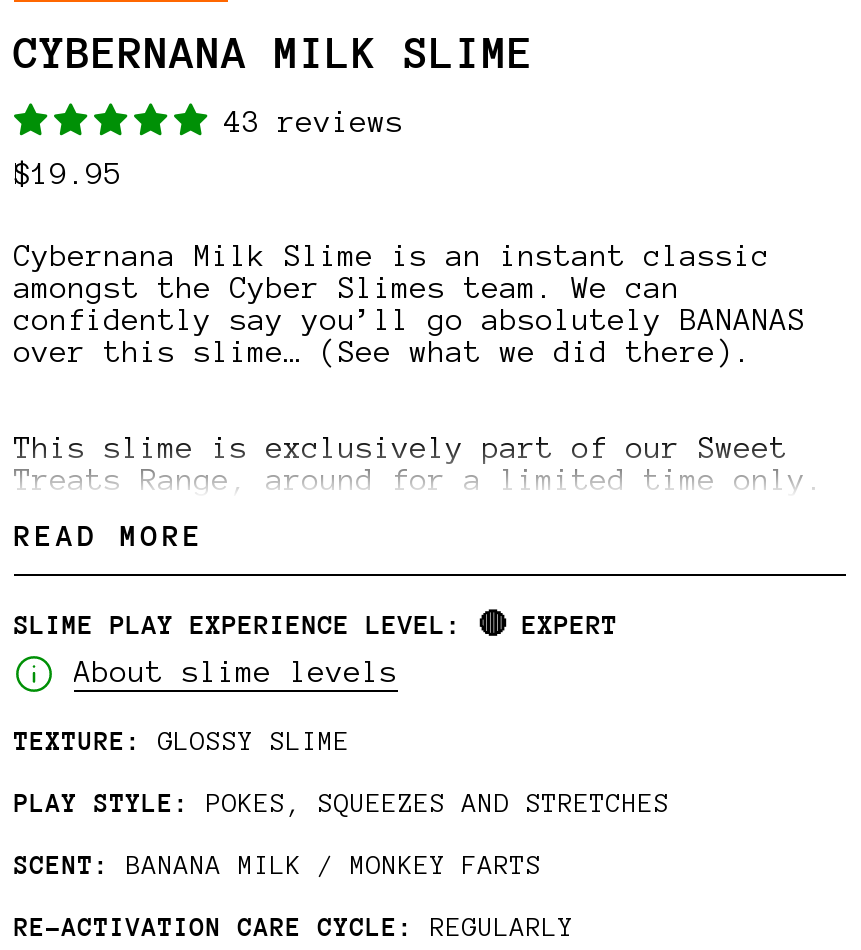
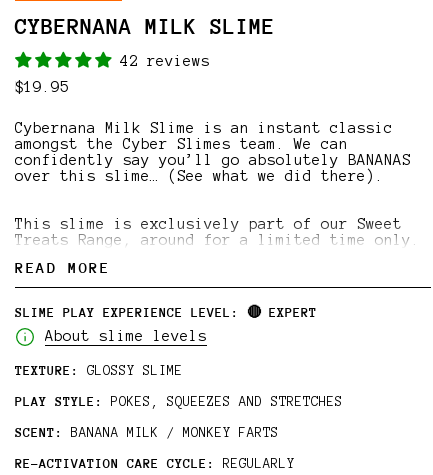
[224,106,404,138] 43 reviews -> [120,53,210,69] 42 reviews

